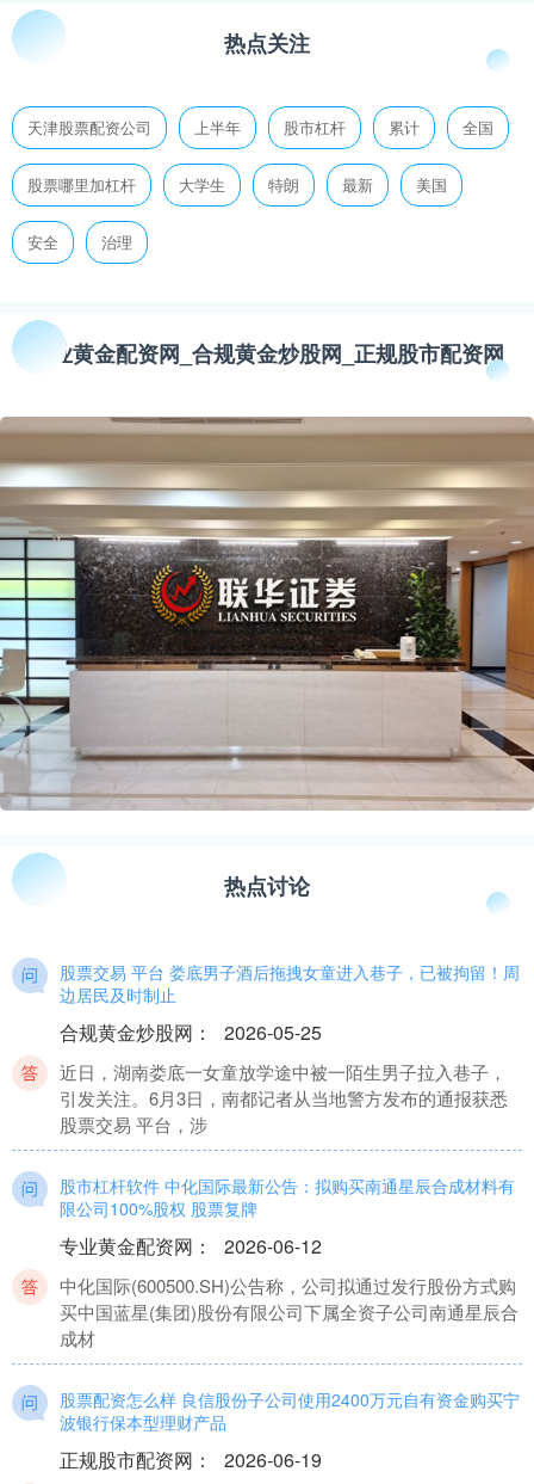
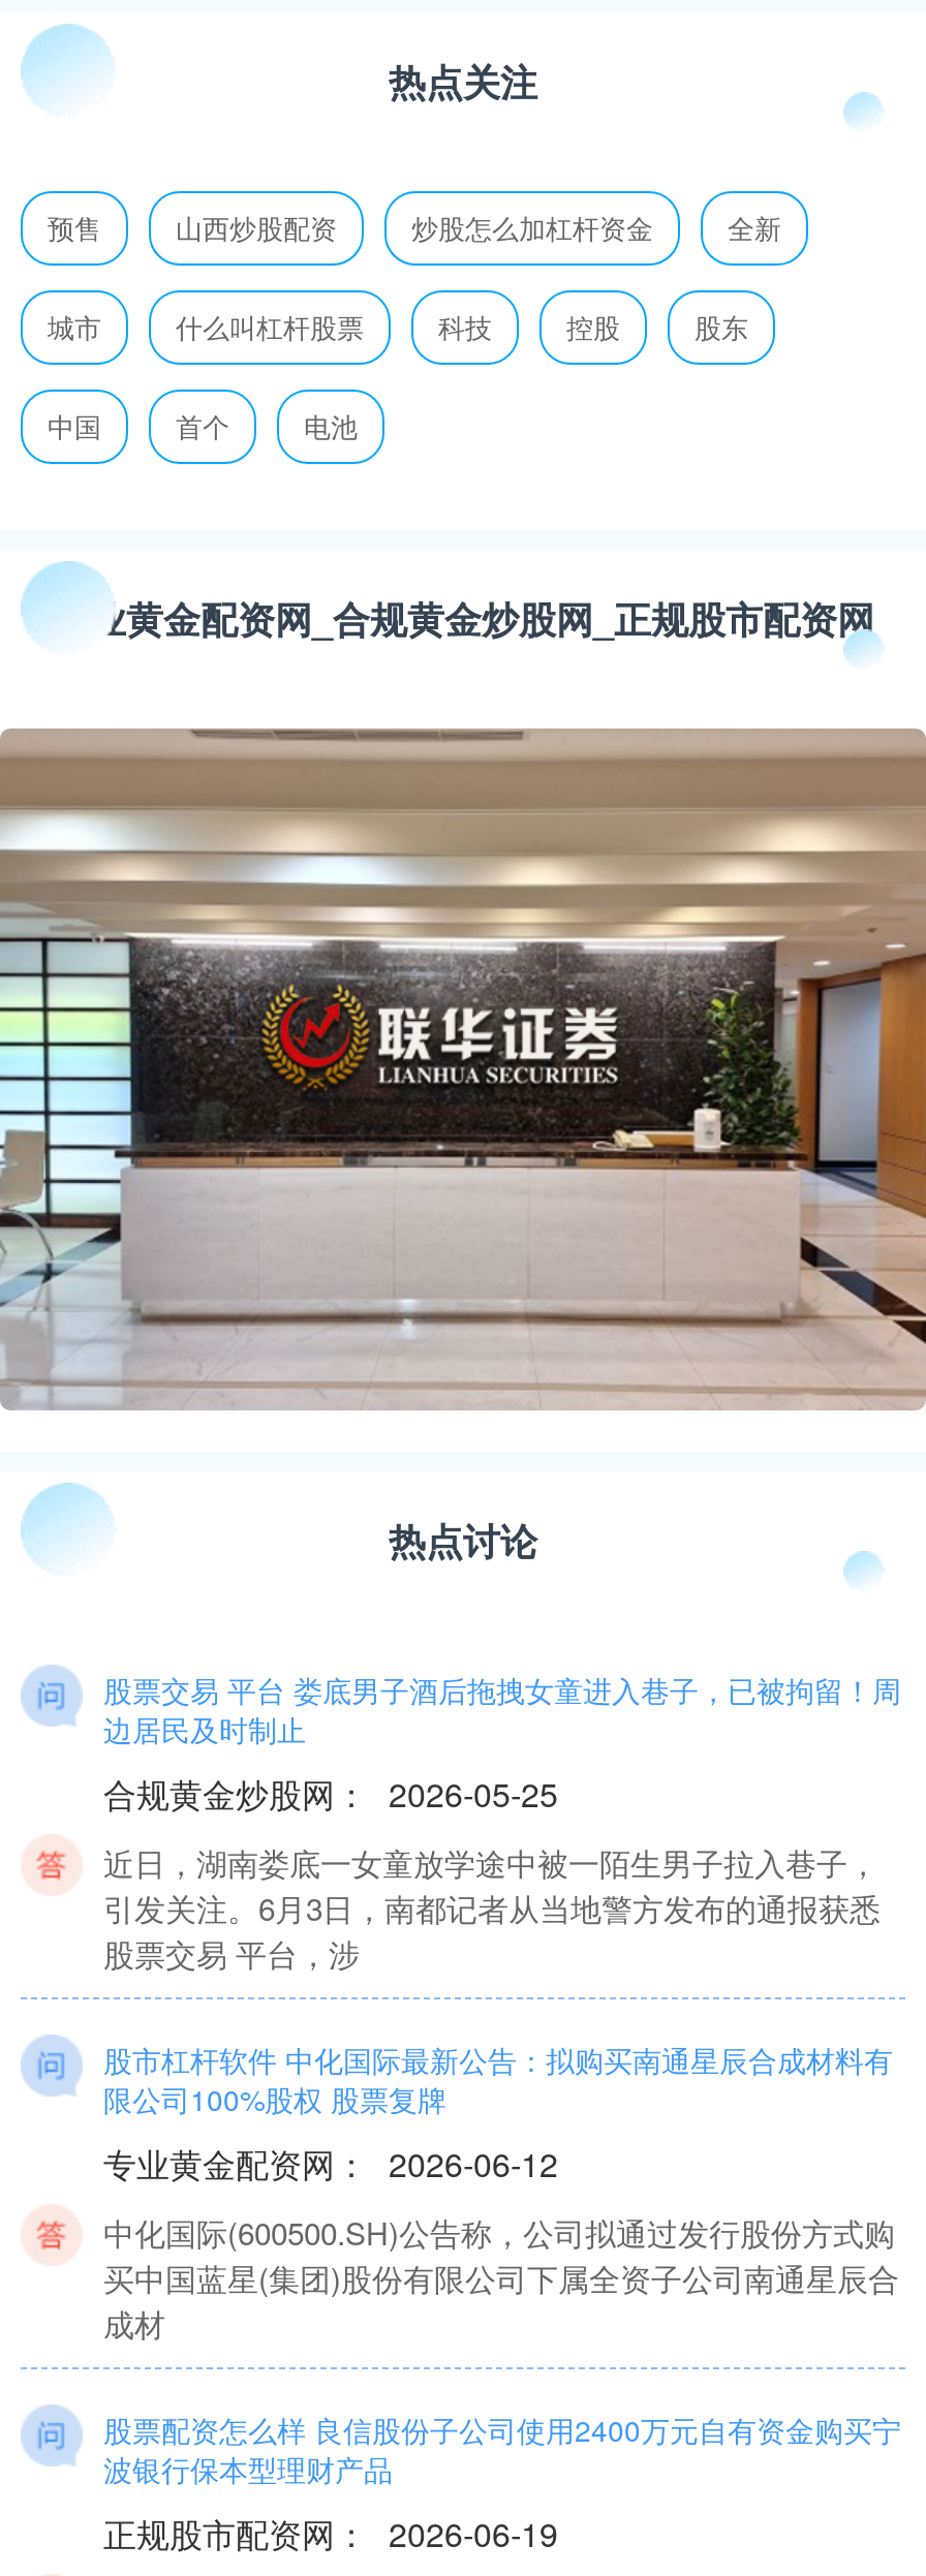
[27,116,493,138] 天津股票配资公司 | 上半年 | 股市杠杆 | 累计 | 全国 -> [48,208,781,247] 预售 | 山西炒股配资 | 炒股怎么加杠杆资金 | 全新
[27,173,447,196] 股票哪里加杠杆 | 大学生 | 特朗 | 最新 | 美国 -> [48,307,748,346] 城市 | 什么叫杠杆股票 | 科技 | 控股 | 股东
[27,230,132,253] 安全 | 治理 -> [48,406,358,445] 中国 | 首个 | 电池

